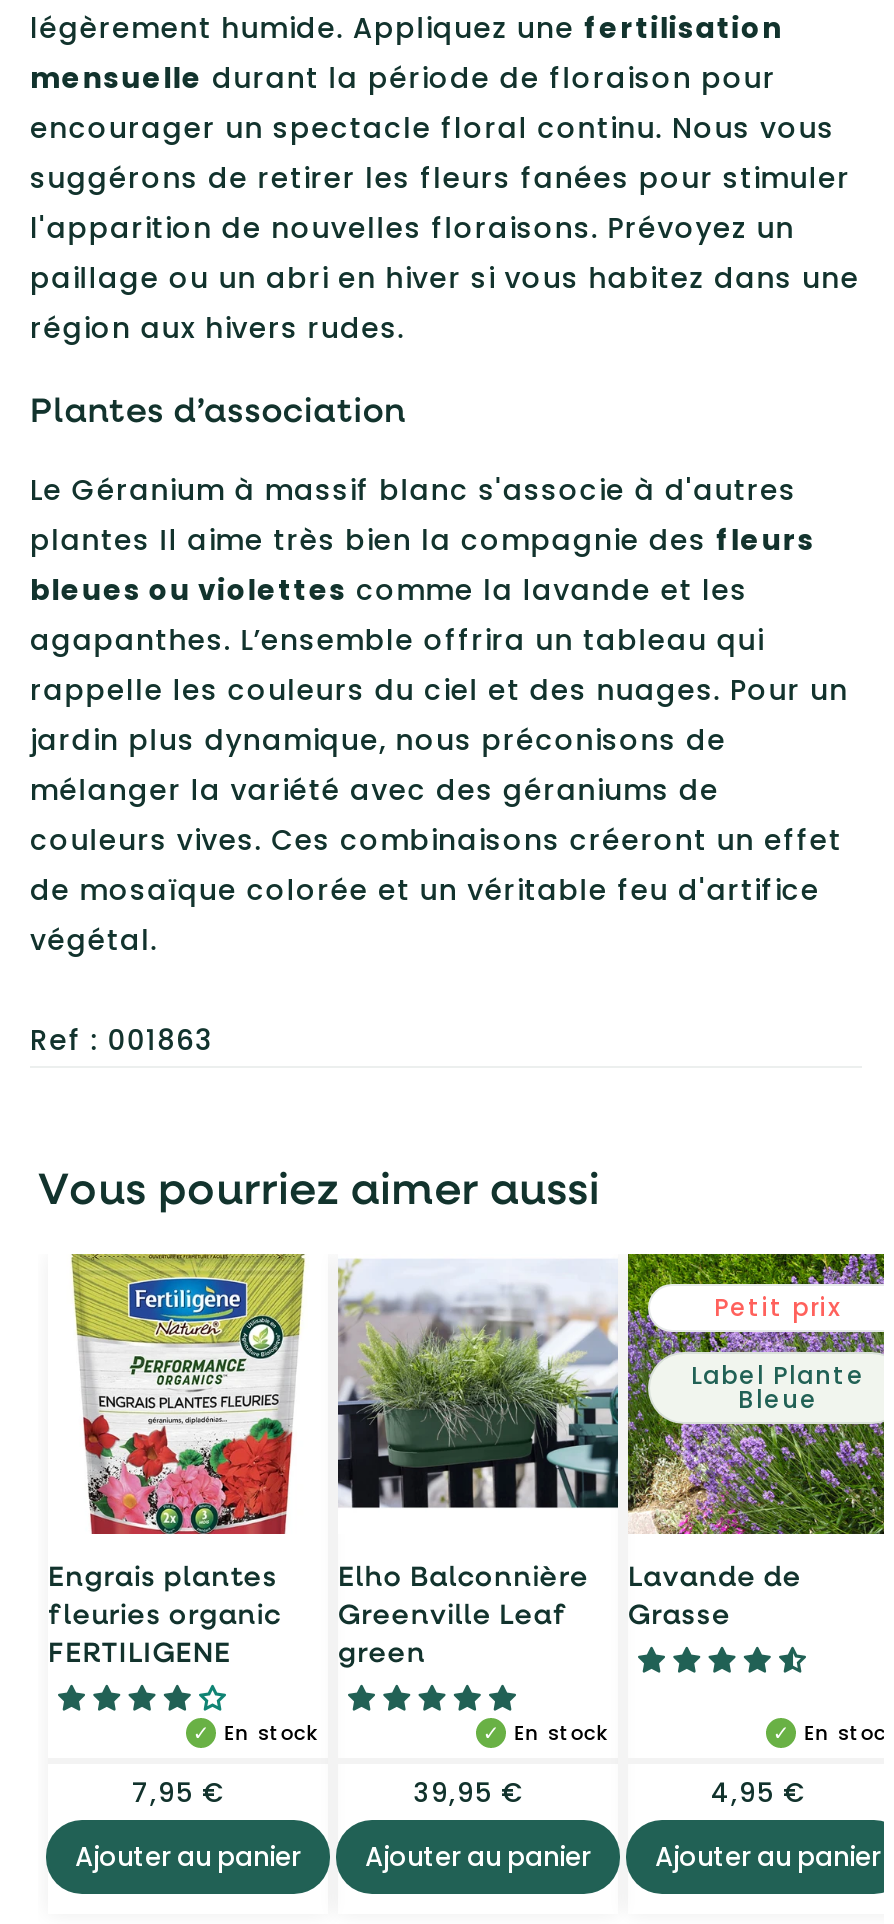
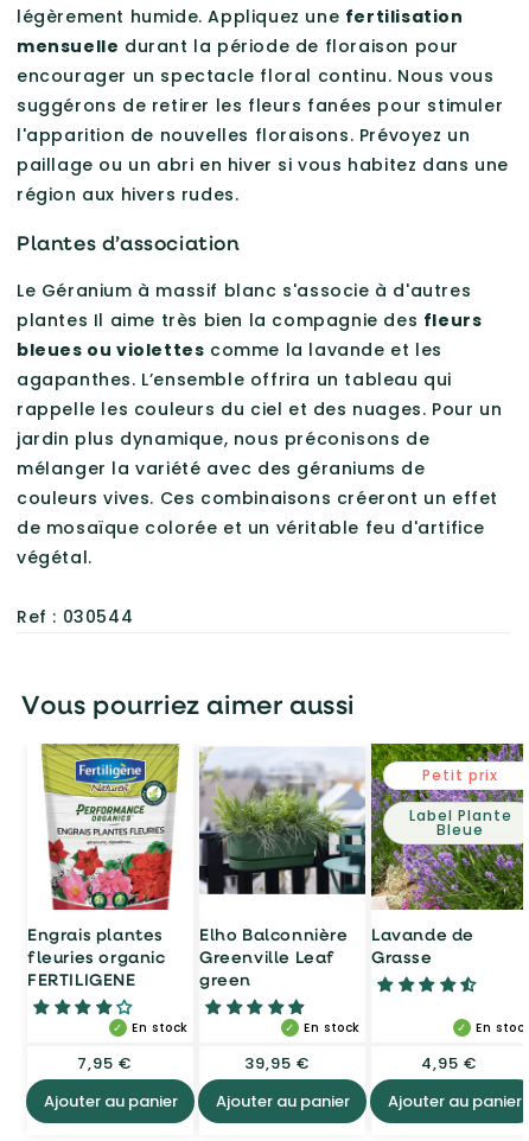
[30,1019,214,1059] Ref : 001863 -> [17,604,133,628] Ref : 030544

